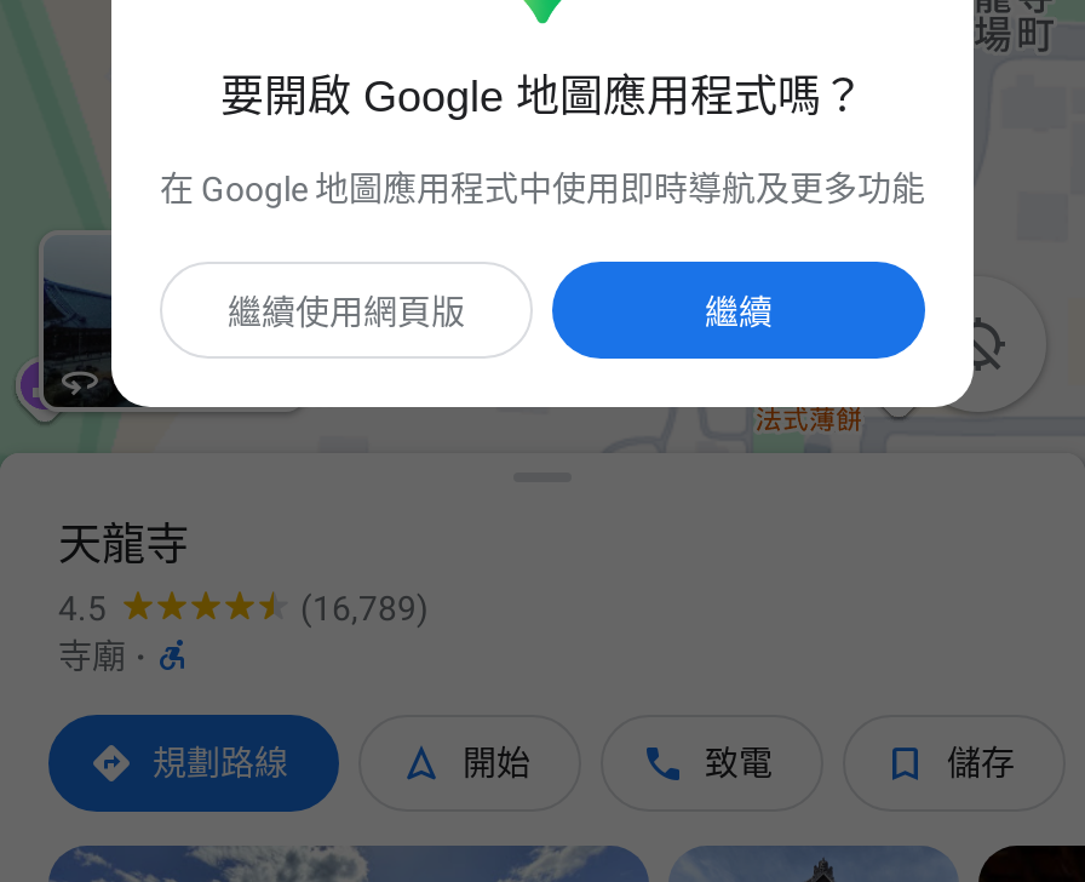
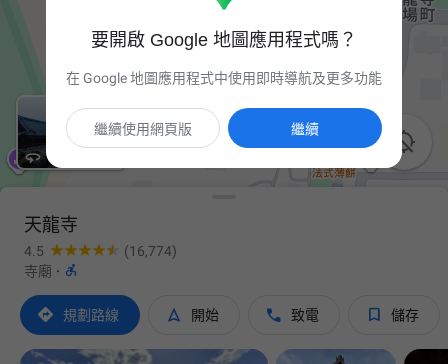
[300,589,429,628] (16,789) -> [124,243,177,259] (16,774)

